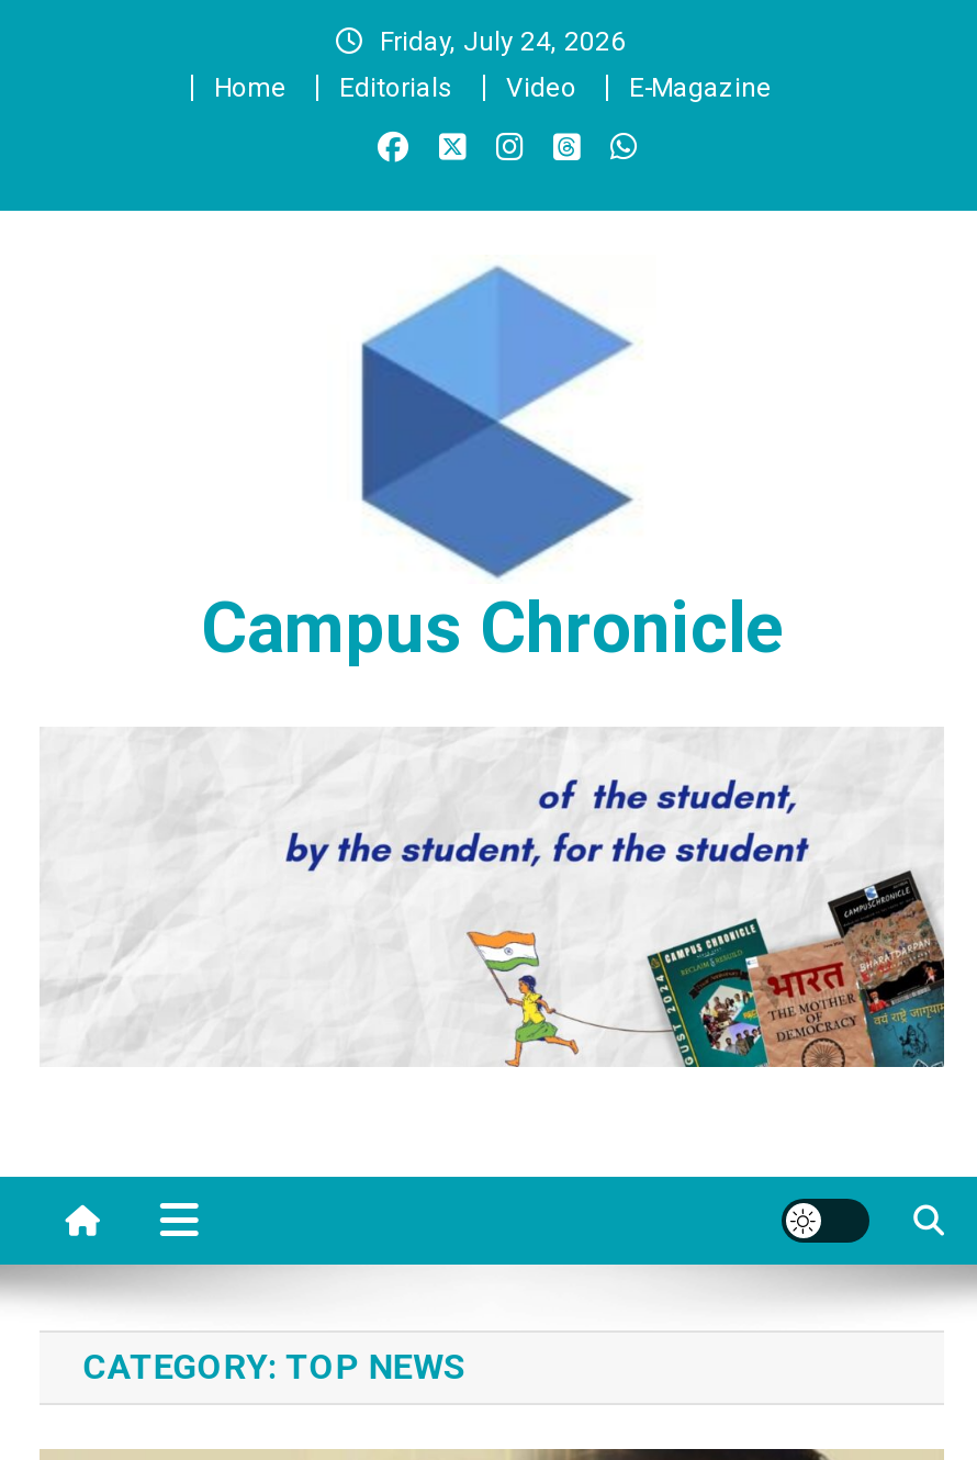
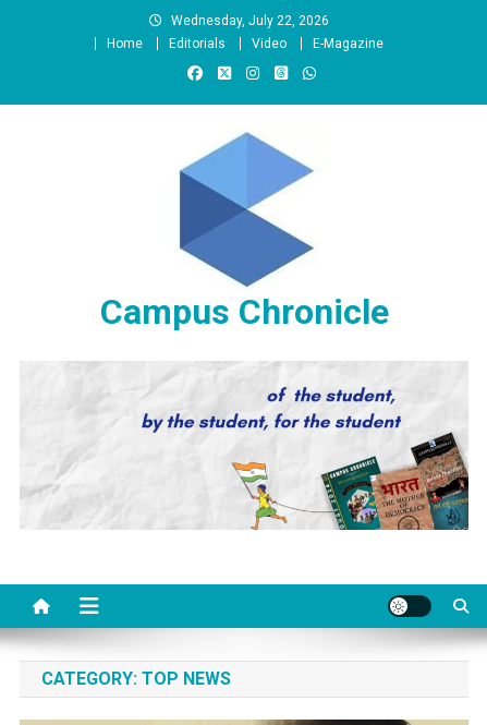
[380,26,626,57] Friday, July 24, 2026 -> [171,13,328,28] Wednesday, July 22, 2026

